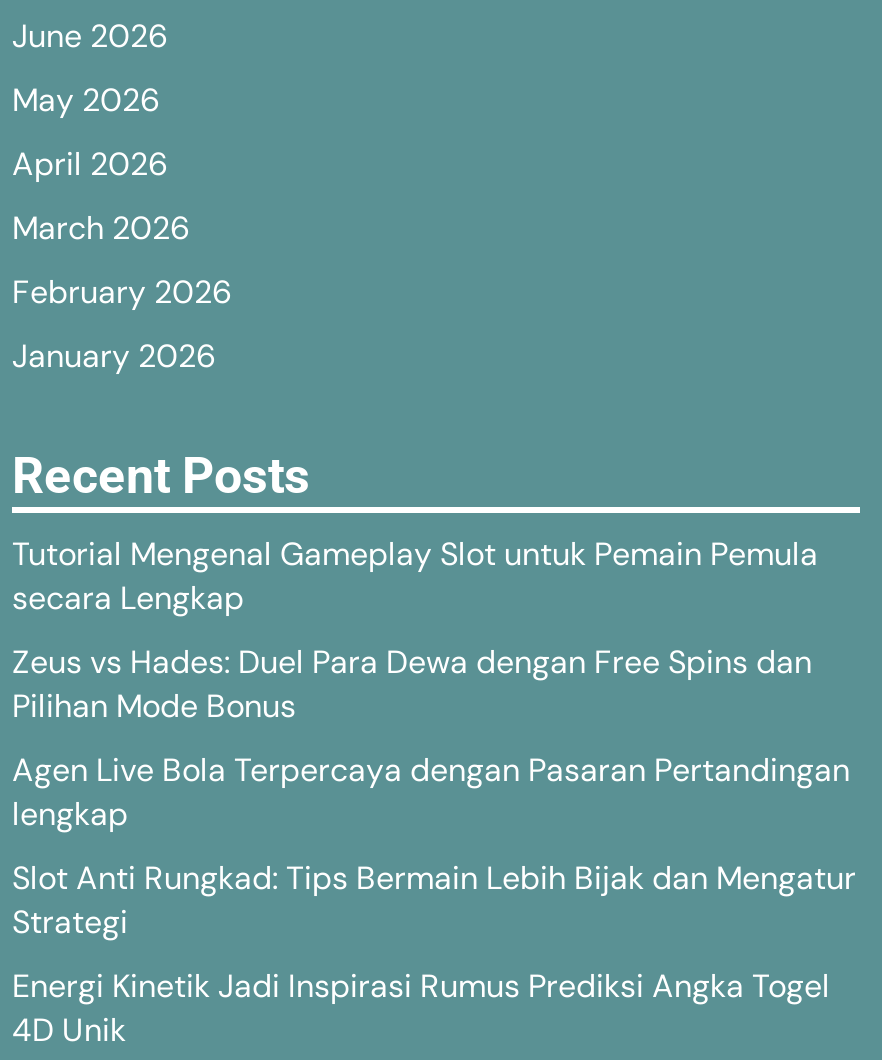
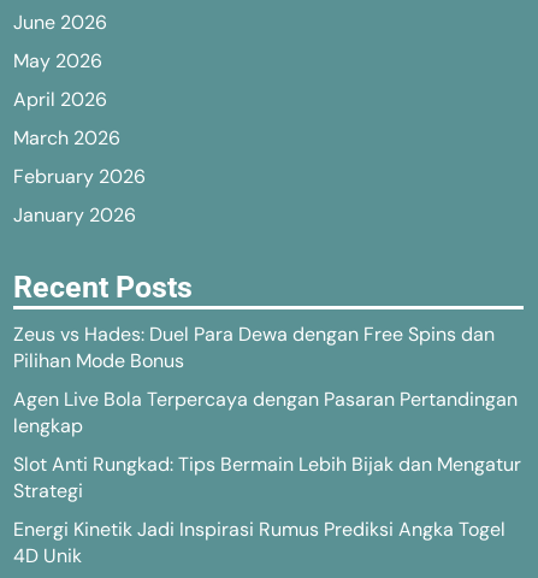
[12,533,818,619] Tutorial Mengenal Gameplay Slot untuk Pemain Pemula | secara Lengkap -> none

